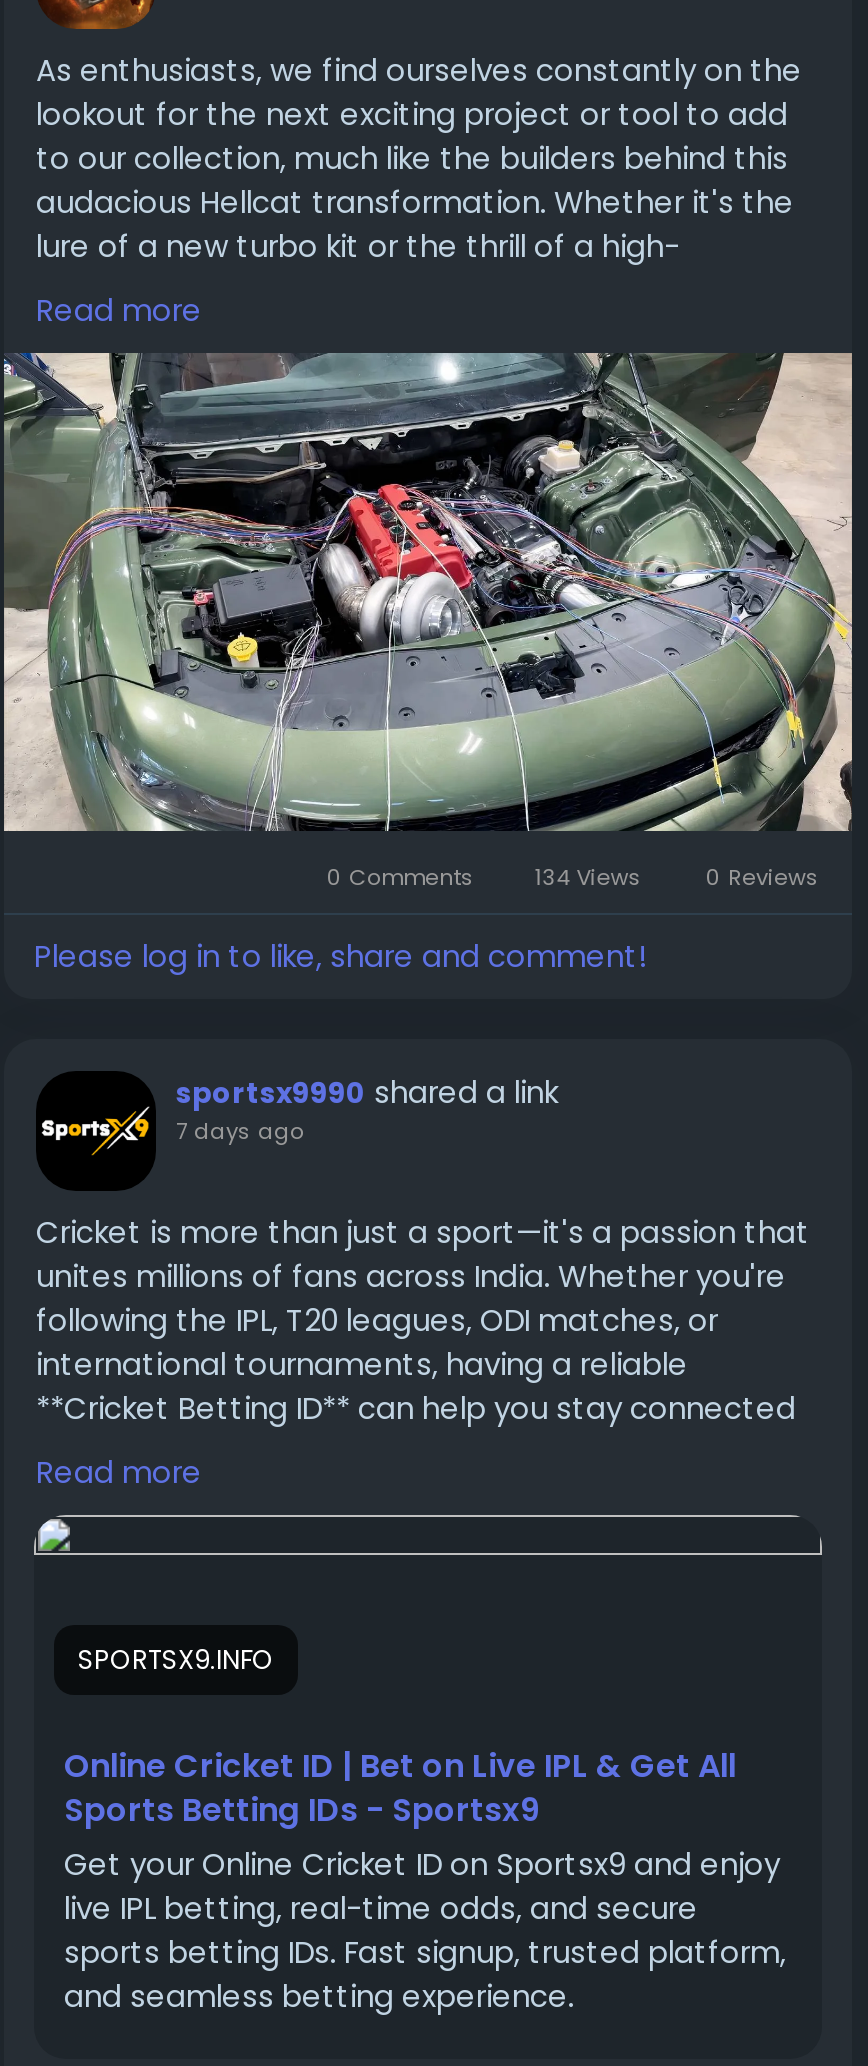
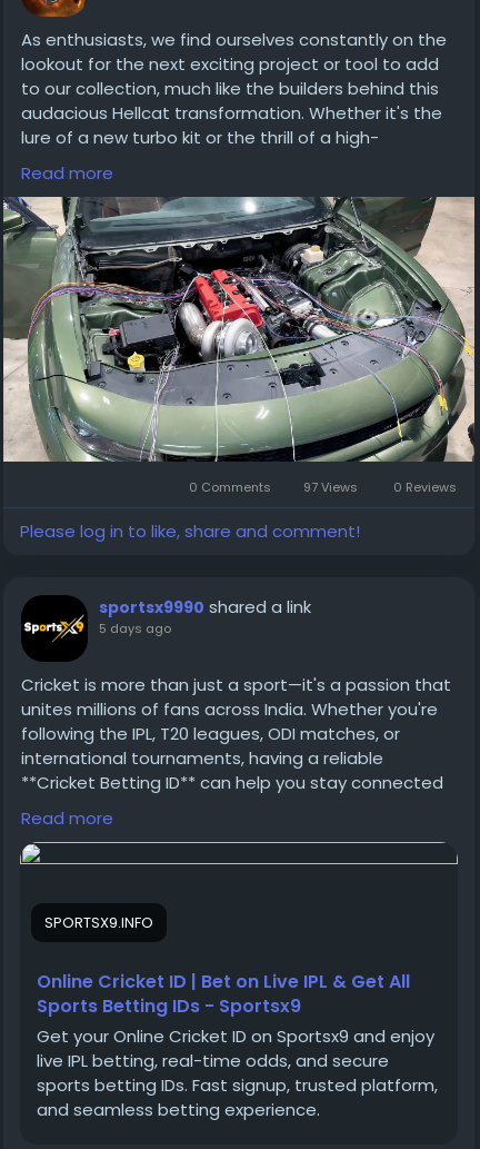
[321,860,820,892] 0 Comments 134 Views 0 Reviews -> [185,479,457,496] 0 Comments 97 Views 0 Reviews
[176,1114,304,1146] 7 days ago -> [99,620,171,638] 5 days ago

